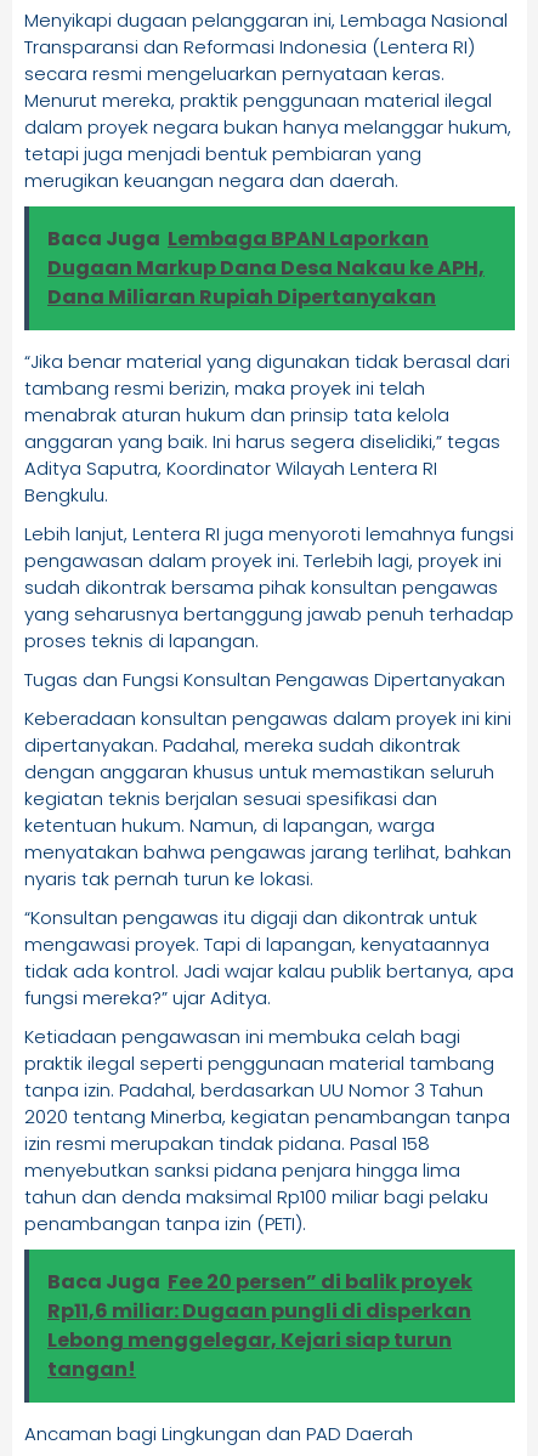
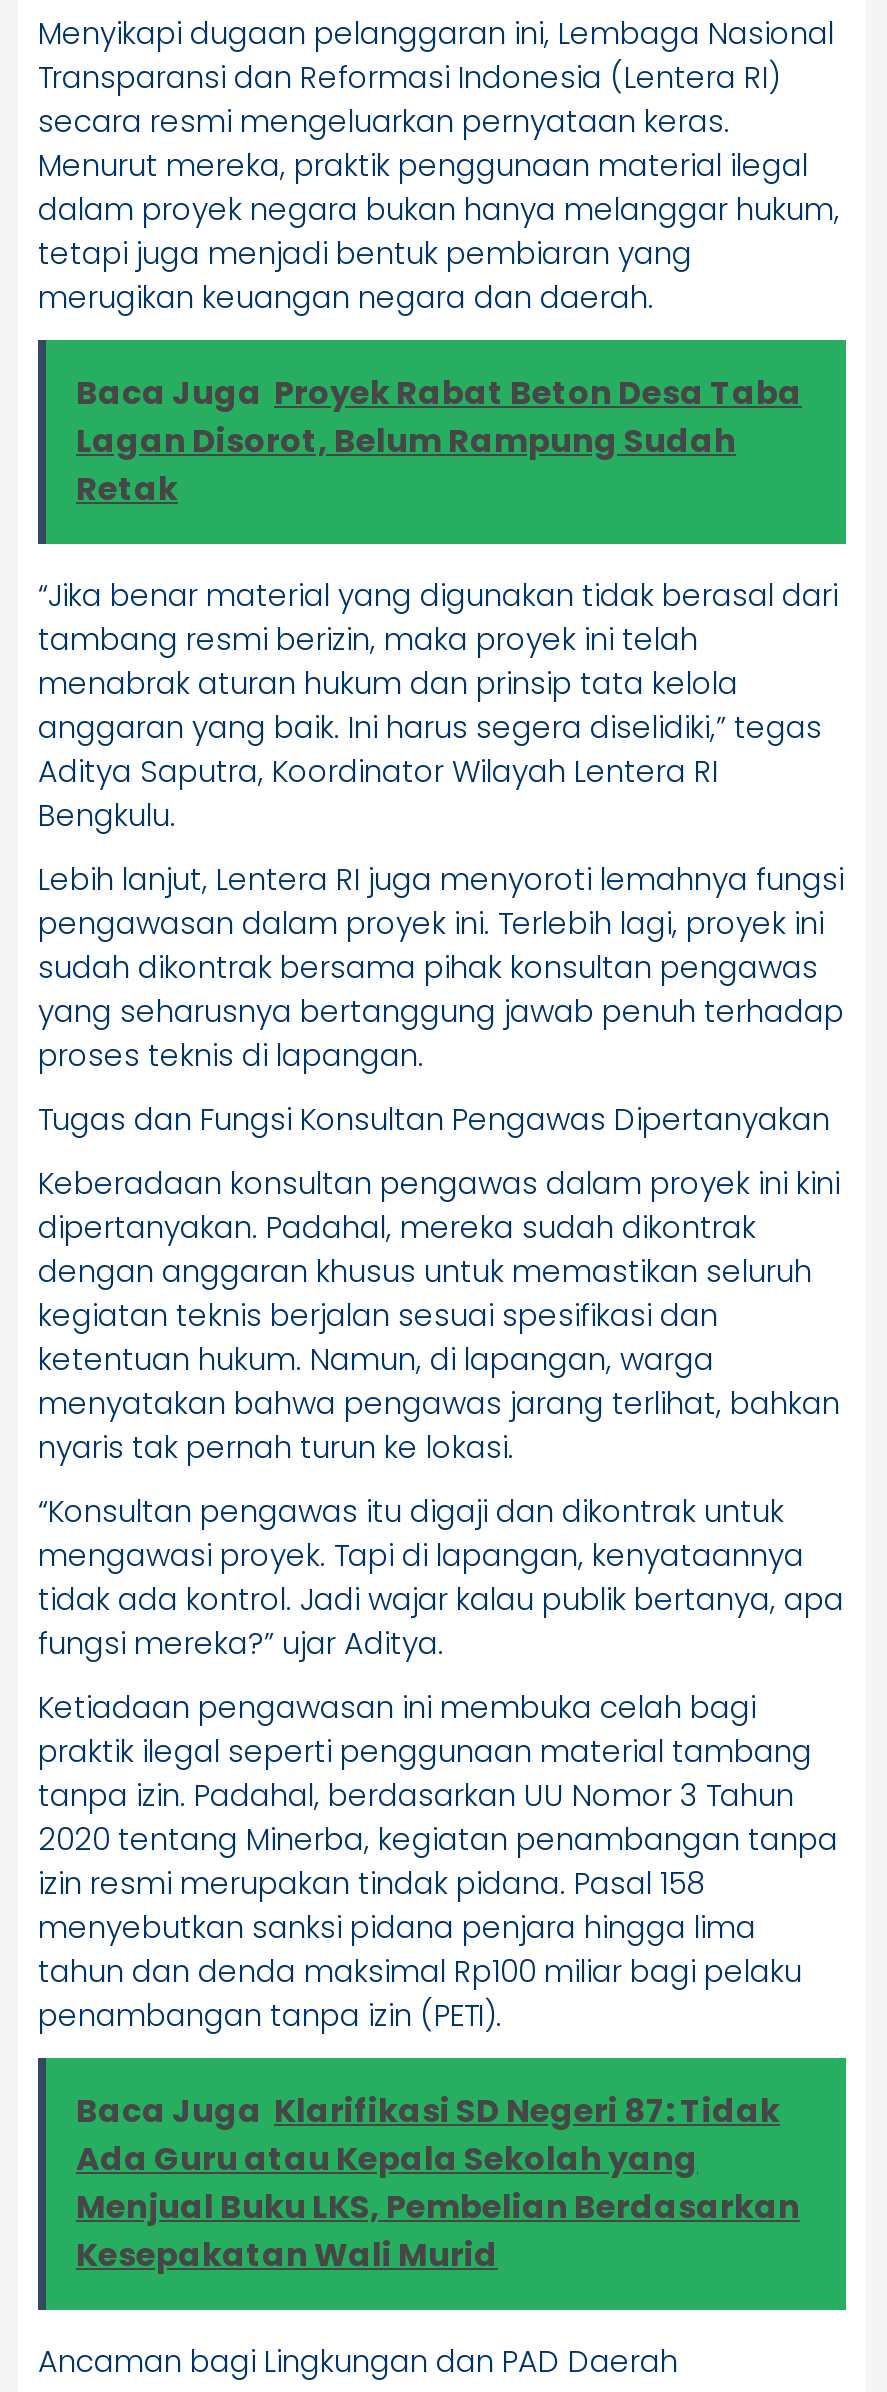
[47,224,485,311] Baca Juga Lembaga BPAN Laporkan | Dugaan Markup Dana Desa Nakau ke APH, | Dana Miliaran Rupiah Dipertanyakan -> [76,369,802,511] Baca Juga Proyek Rabat Beton Desa Taba | Lagan Disorot, Belum Rampung Sudah | Retak
[47,1267,472,1383] Baca Juga Fee 20 persen” di balik proyek | Rp11,6 miliar: Dugaan pungli di disperkan | Lebong menggelegar, Kejari siap turun | tangan! -> [76,2087,800,2277] Baca Juga Klarifikasi SD Negeri 87: Tidak | Ada Guru atau Kepala Sekolah yang | Menjual Buku LKS, Pembelian Berdasarkan | Kesepakatan Wali Murid

